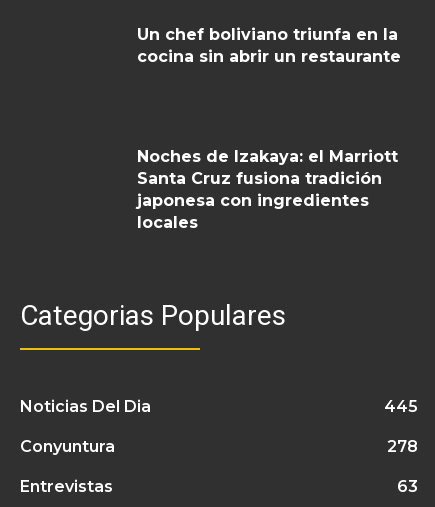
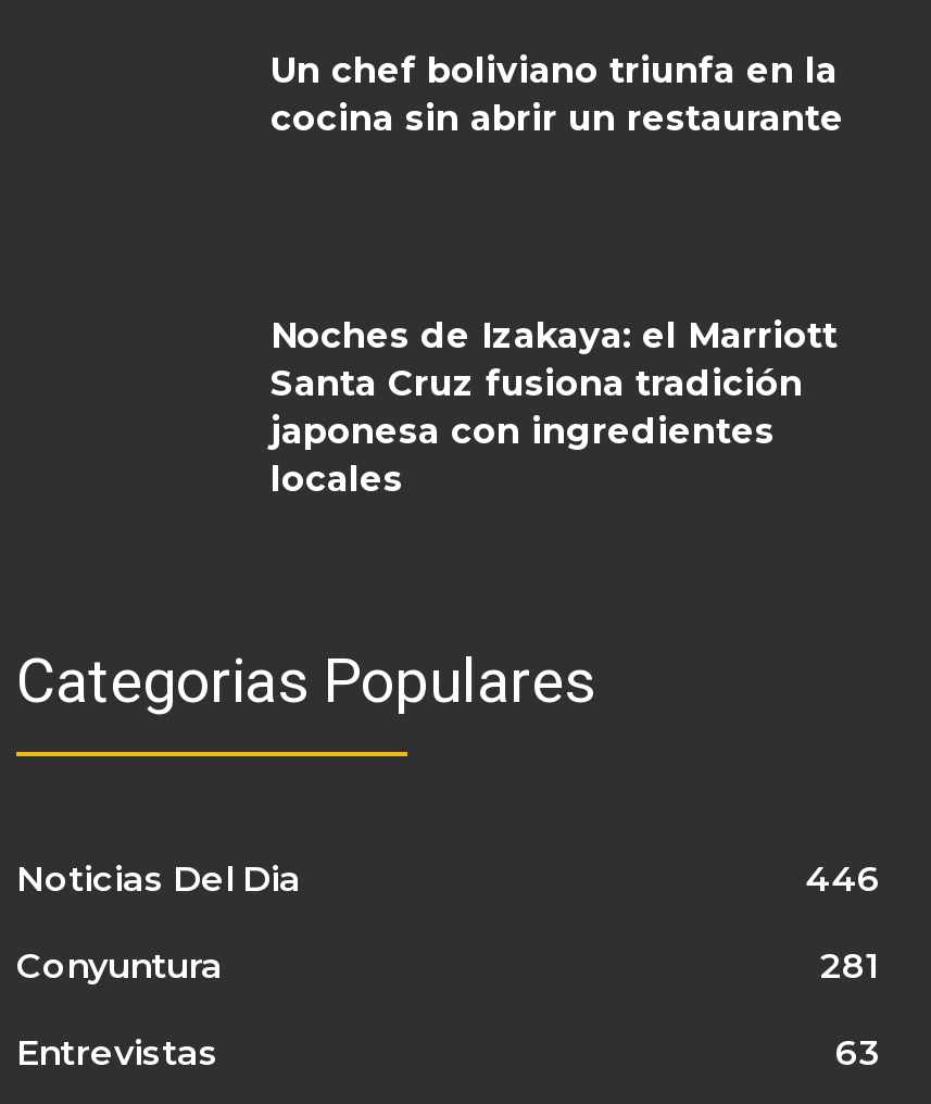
[384,397,418,416] 445 -> [805,858,881,900] 446
[387,437,418,456] 278 -> [820,945,881,987] 281

